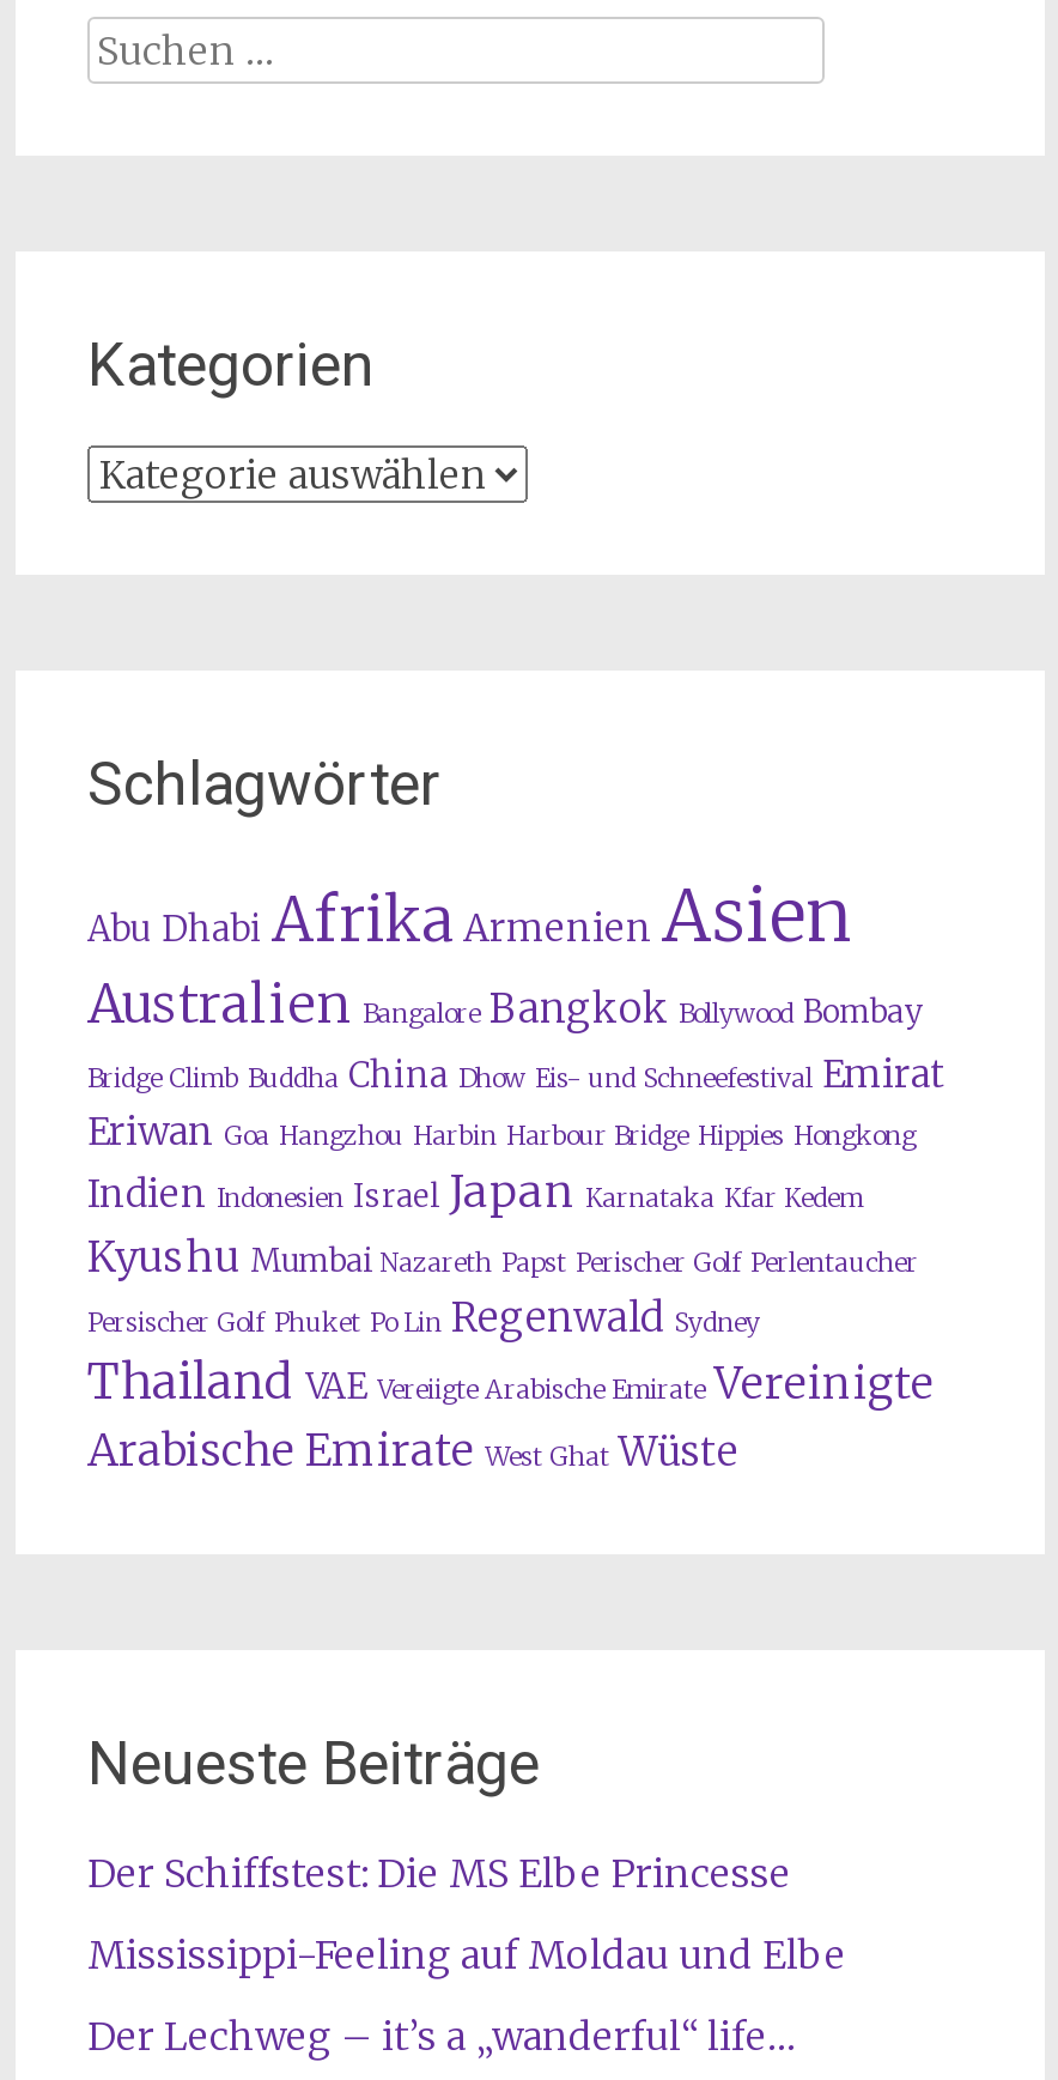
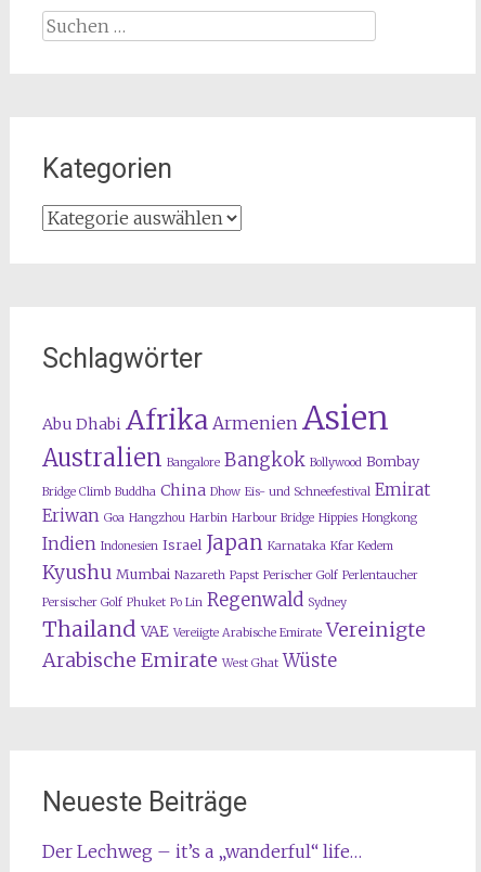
[87,1848,846,1977] Der Schiffstest: Die MS Elbe Princesse | Mississippi-Feeling auf Moldau und Elbe -> none

